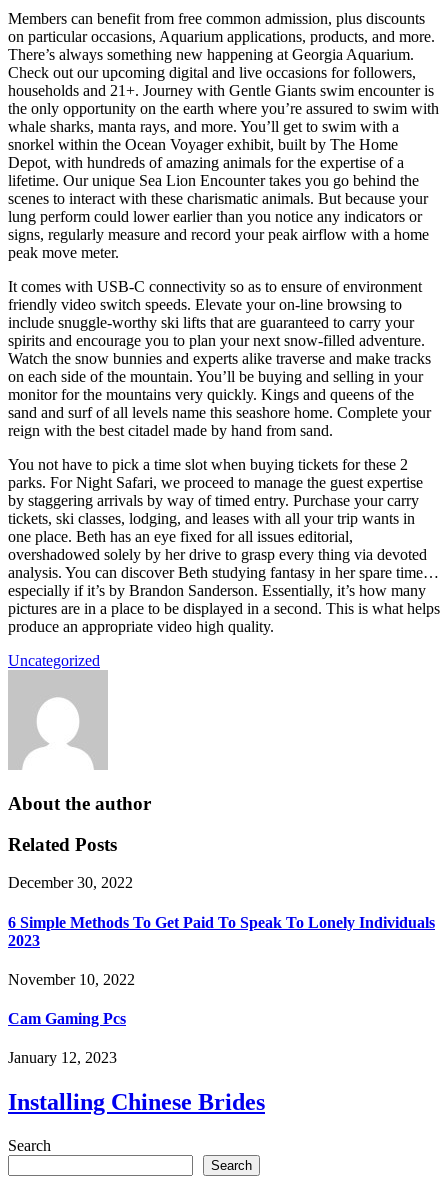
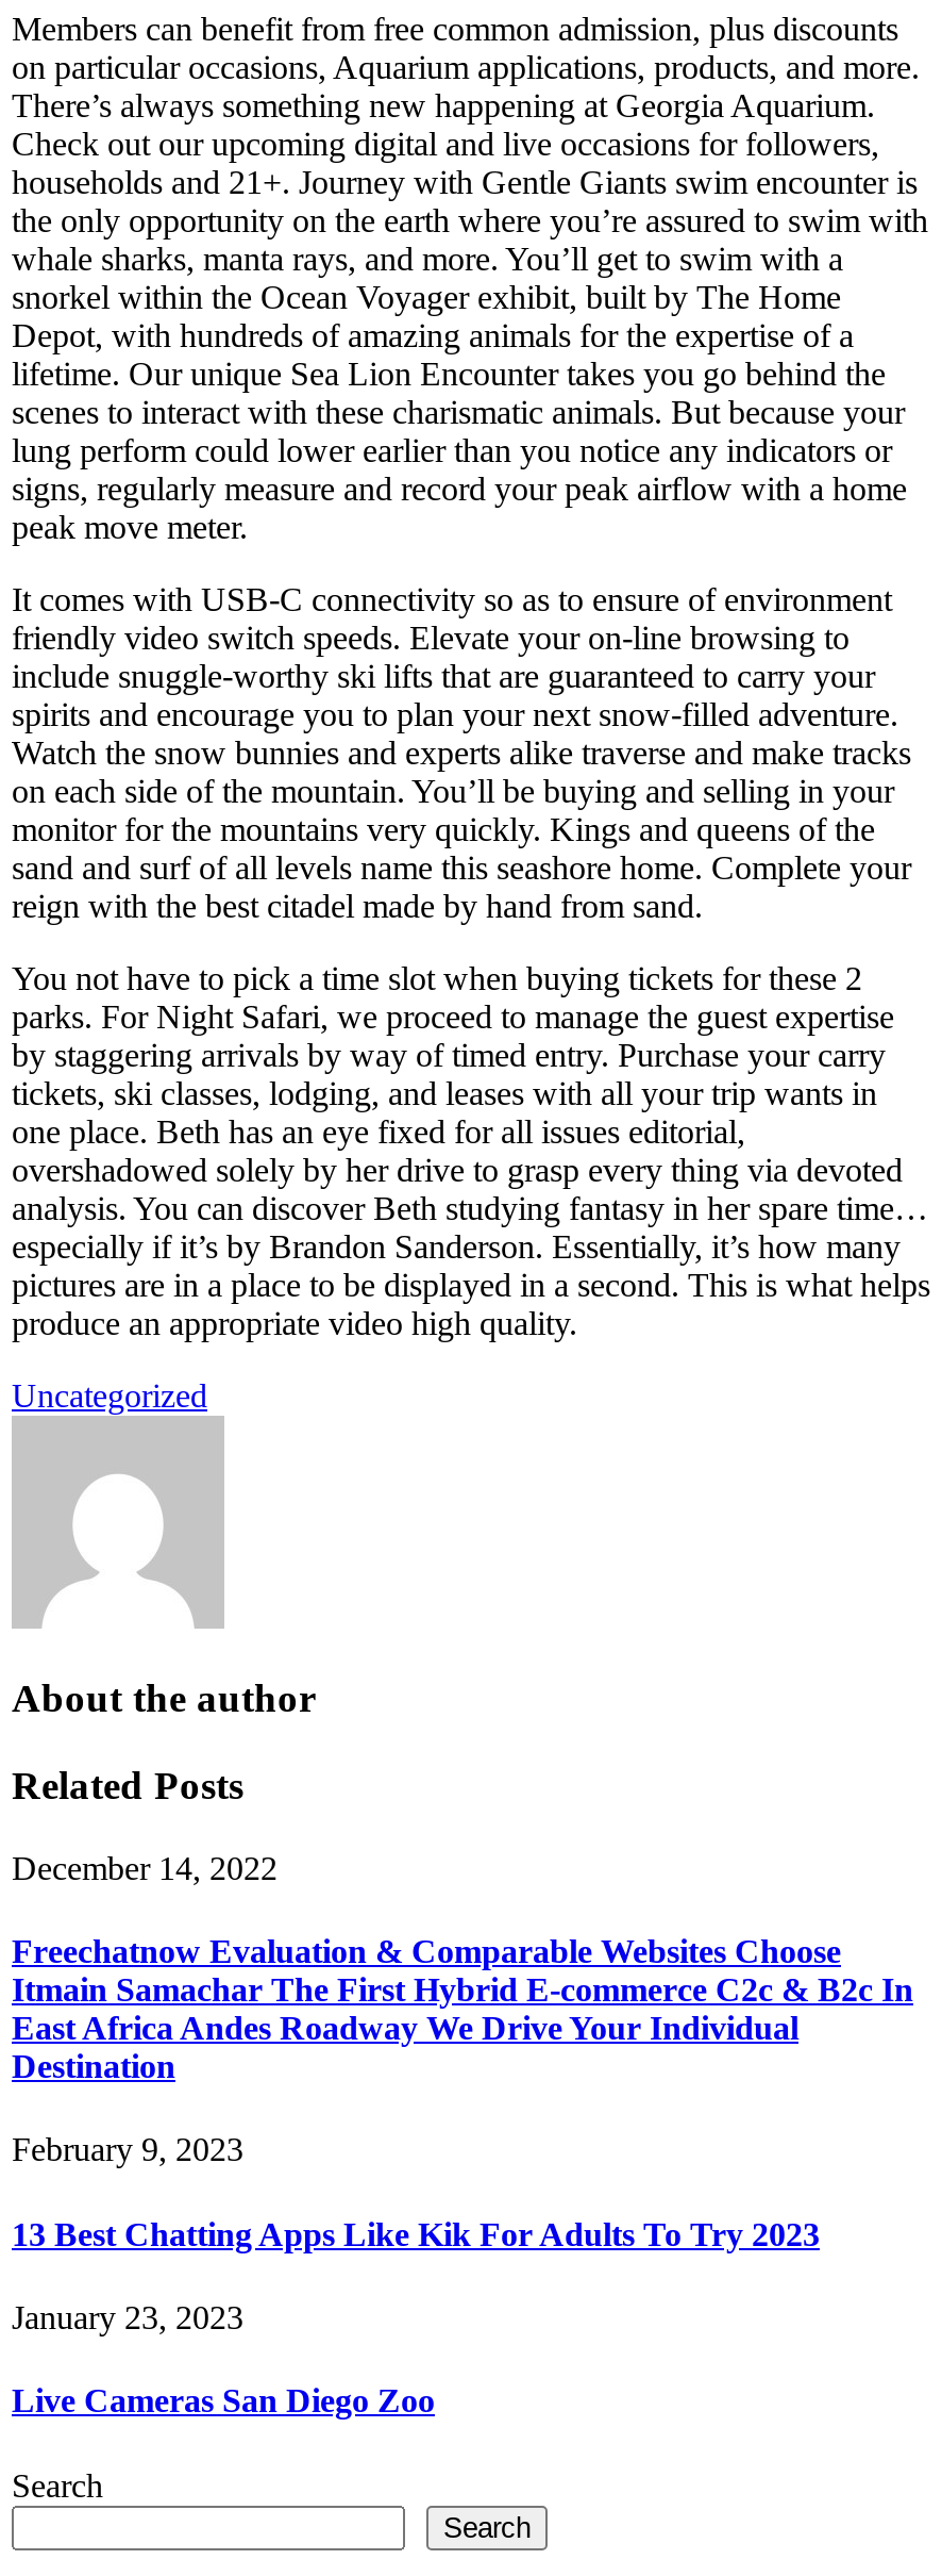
[8,874,133,891] December 30, 2022 -> [12,1850,277,1886] December 14, 2022
[8,913,435,948] 6 Simple Methods To Get Paid To Speak To Lonely Individuals | 2023 -> [12,1933,913,2084] Freechatnow Evaluation & Comparable Websites Choose | Itmain Samachar The First Hybrid E-commerce C2c & B2c In | East Africa Andes Roadway We Drive Your Individual | Destination
[8,971,135,988] November 10, 2022 -> [12,2132,243,2168] February 9, 2023
[8,1010,126,1027] Cam Gaming Pcs -> [12,2215,820,2252] 13 Best Chatting Apps Like Kik For Adults To Try 2023
[8,1049,117,1066] January 12, 2023 -> [12,2299,243,2335] January 23, 2023
[8,1089,265,1115] Installing Chinese Brides -> [12,2382,435,2419] Live Cameras San Diego Zoo

